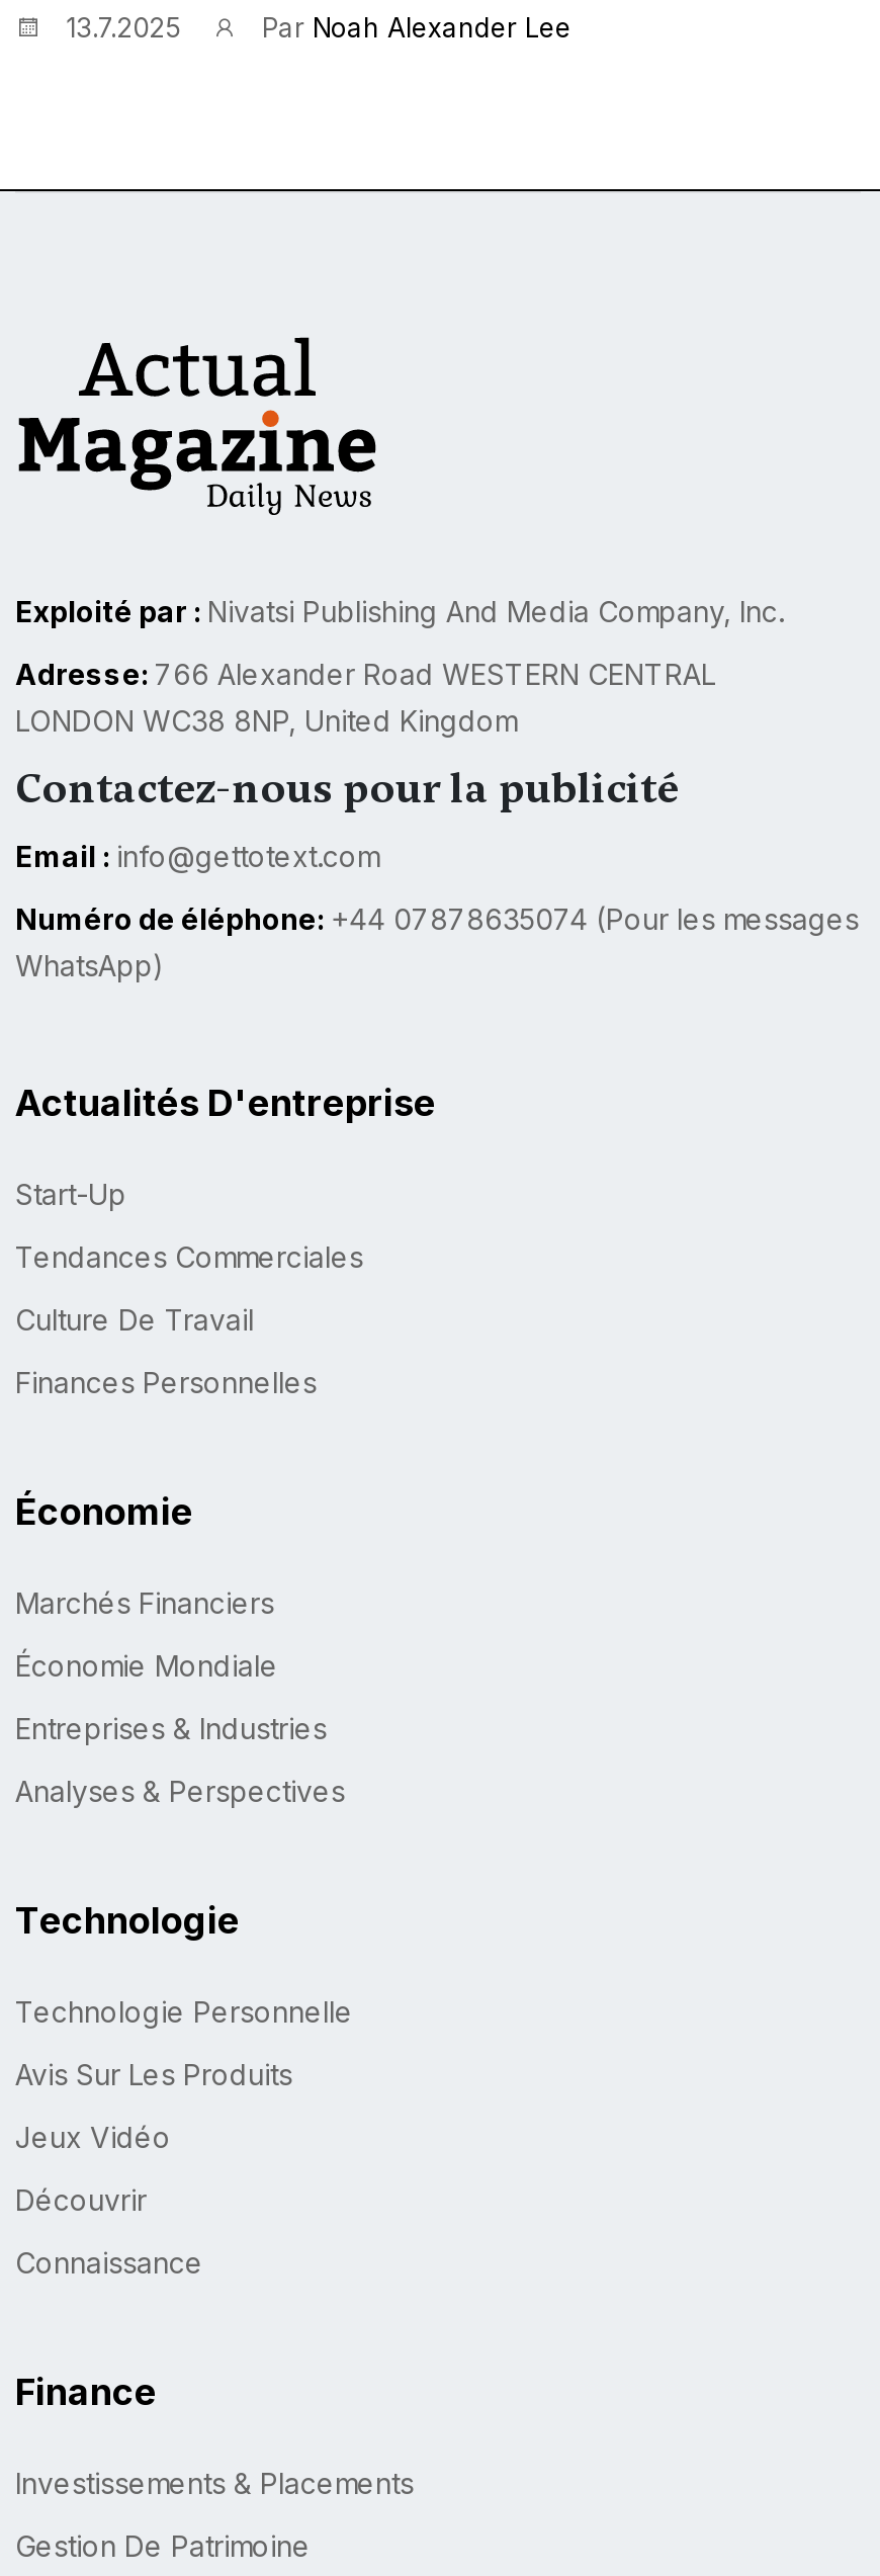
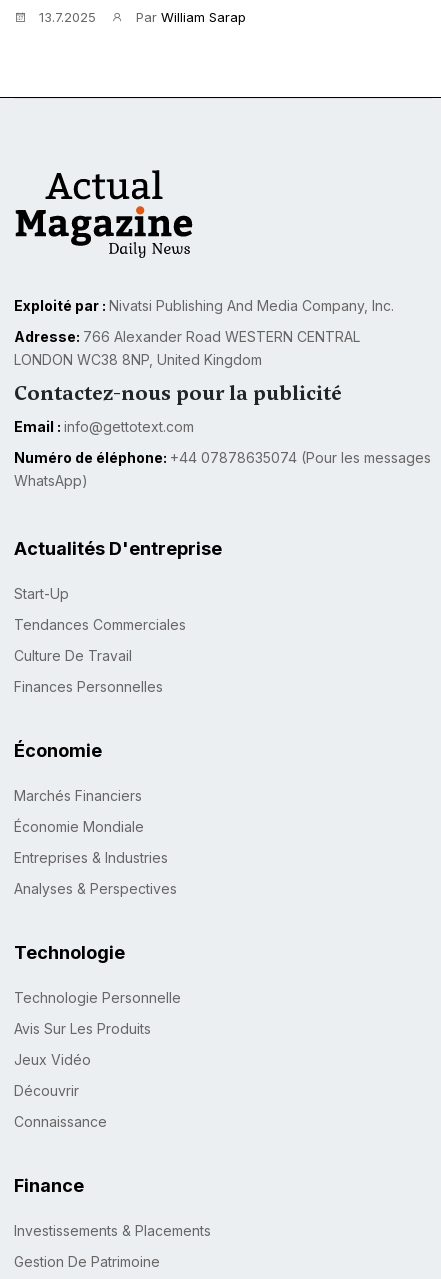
[254,11,571,44] Par Noah Alexander Lee -> [132,9,246,25] Par William Sarap

